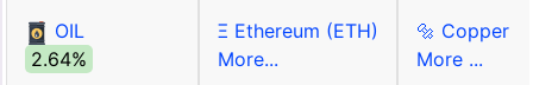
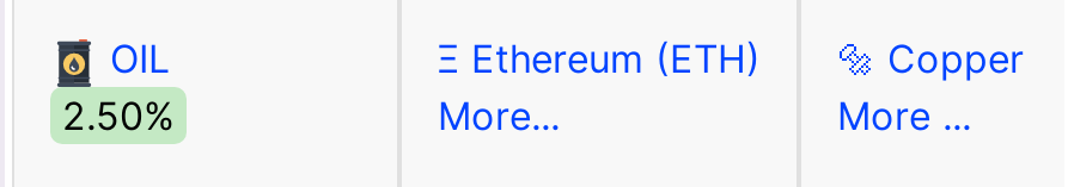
[31,48,87,71] 2.64% -> [62,93,175,140] 2.50%

